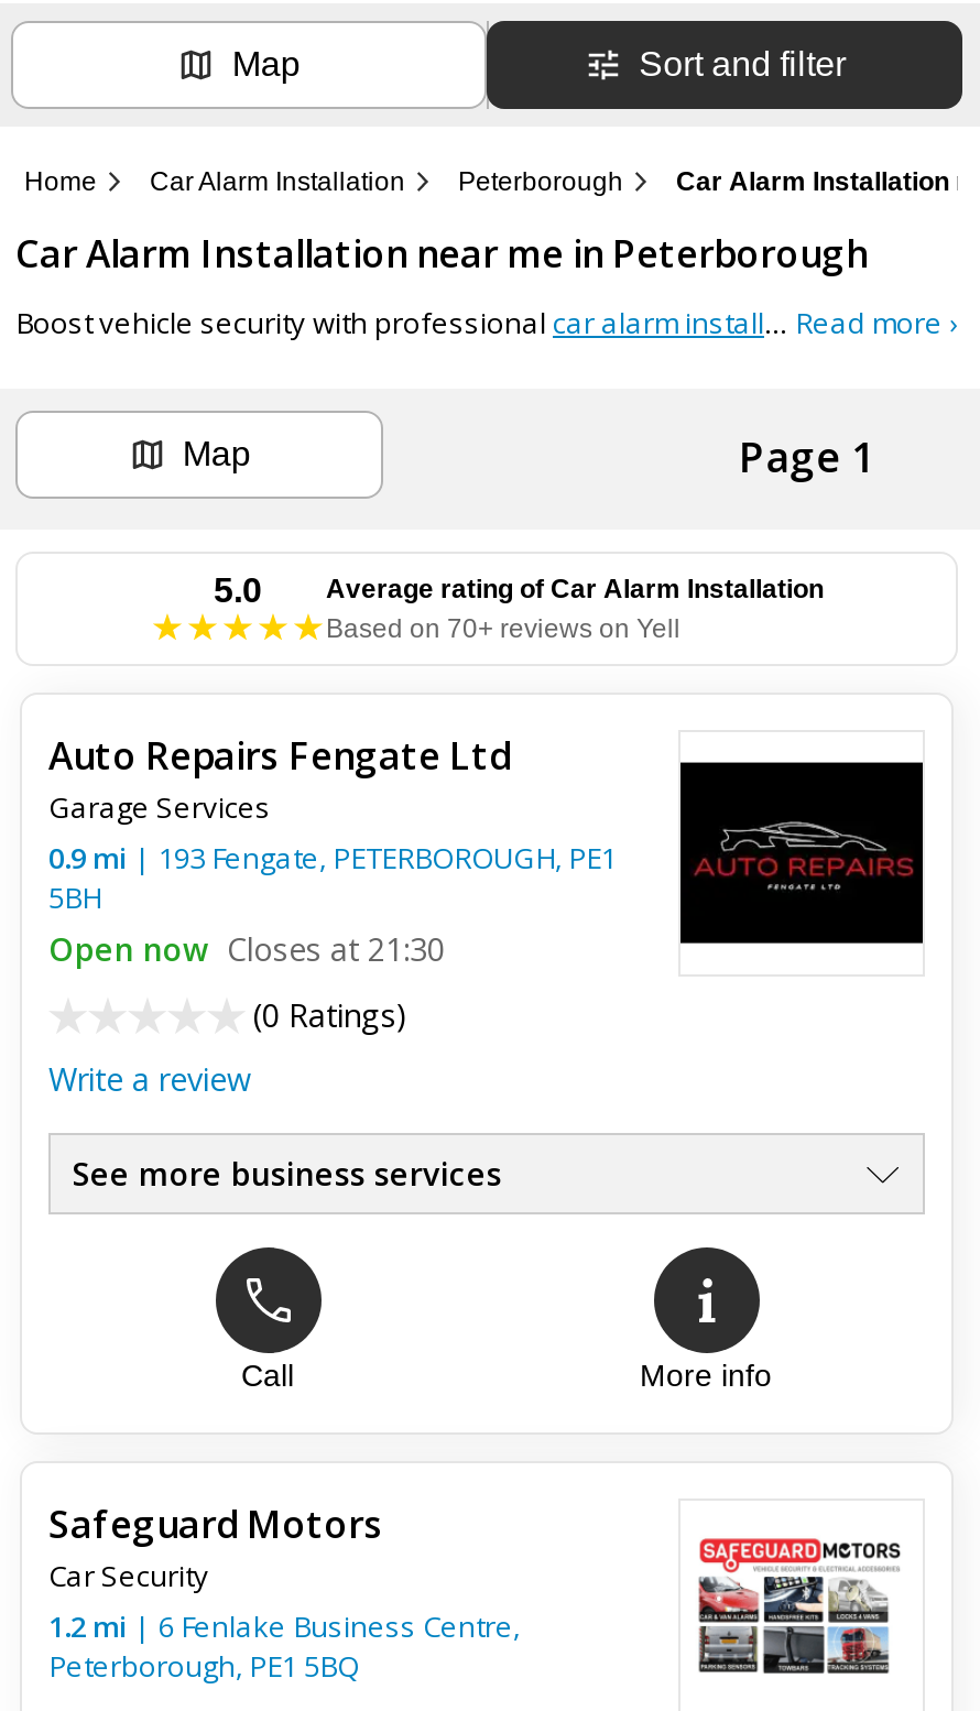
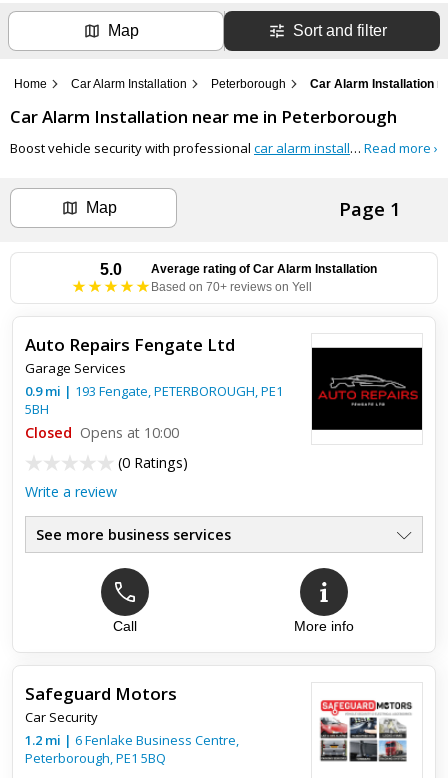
[48,928,445,970] Open now Closes at 21:30 -> [25,423,179,442] Closed Opens at 10:00

